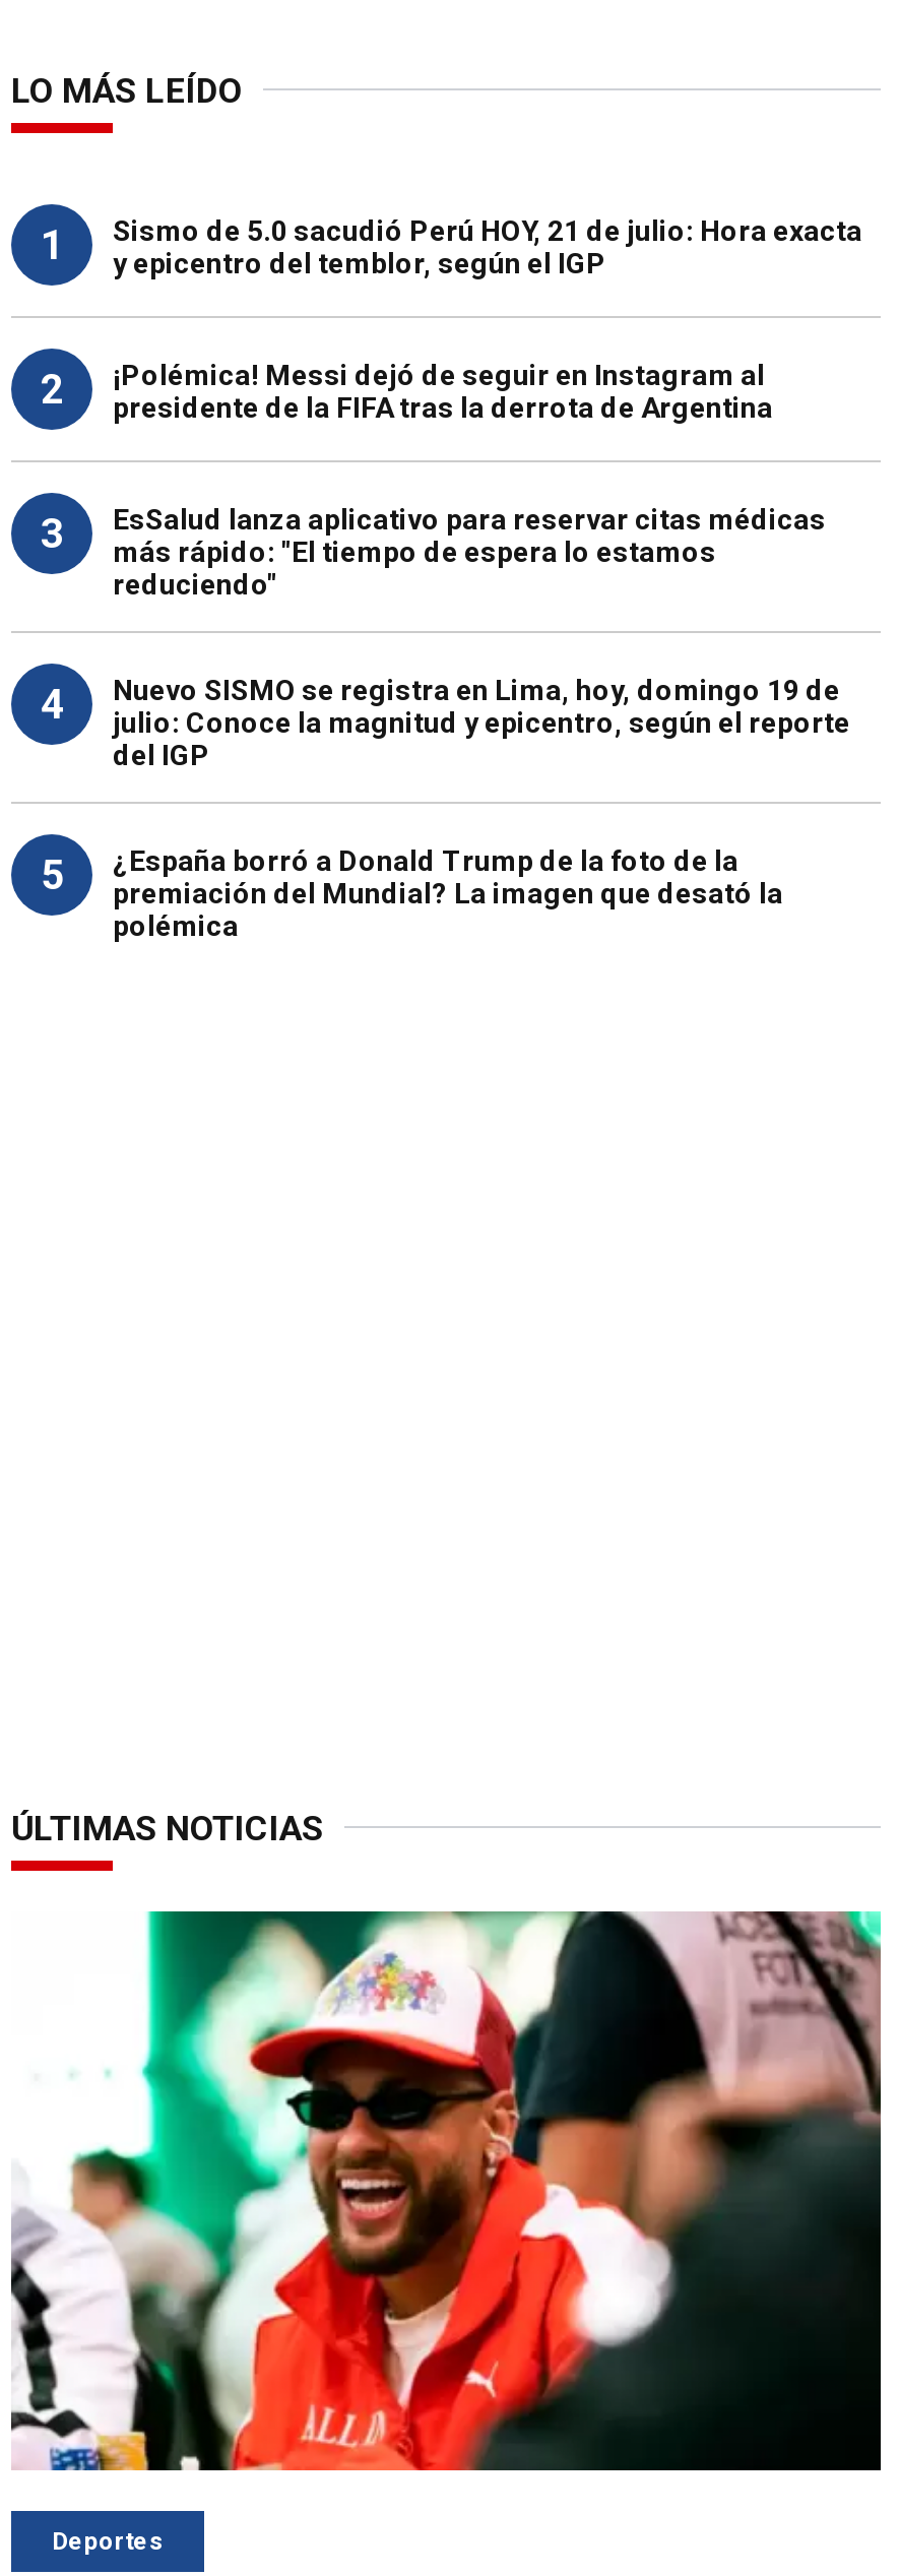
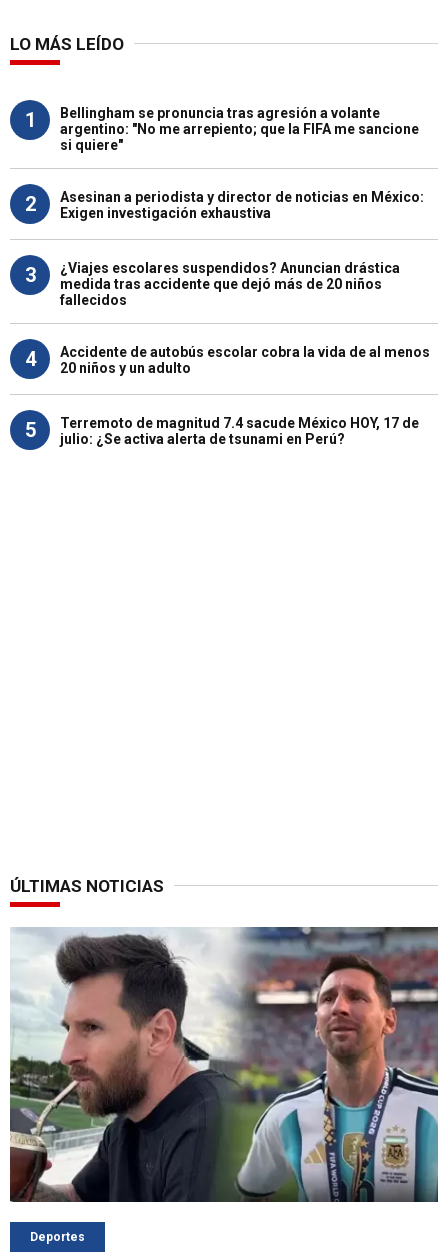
[113,214,862,279] Sismo de 5.0 sacudió Perú HOY, 21 de julio: Hora exacta | y epicentro del temblor, según el IGP -> [60,105,419,153] Bellingham se pronuncia tras agresión a volante | argentino: "No me arrepiento; que la FIFA me sancione | si quiere"
[113,358,773,423] ¡Polémica! Messi dejó de seguir en Instagram al | presidente de la FIFA tras la derrota de Argentina -> [60,189,424,221] Asesinan a periodista y director de noticias en México: | Exigen investigación exhaustiva
[113,502,826,600] EsSalud lanza aplicativo para reservar citas médicas | más rápido: "El tiempo de espera lo estamos | reduciendo" -> [60,260,400,308] ¿Viajes escolares suspendidos? Anuncian drástica | medida tras accidente que dejó más de 20 niños | fallecidos
[113,673,850,770] Nuevo SISMO se registra en Lima, hoy, domingo 19 de | julio: Conoce la magnitud y epicentro, según el reporte | del IGP -> [60,344,430,376] Accidente de autobús escolar cobra la vida de al menos | 20 niños y un adulto
[113,844,783,941] ¿España borró a Donald Trump de la foto de la | premiación del Mundial? La imagen que desató la | polémica -> [60,415,419,447] Terremoto de magnitud 7.4 sacude México HOY, 17 de | julio: ¿Se activa alerta de tsunami en Perú?
[11,1909,883,2472] [image] -> [9,926,439,1203] [image]

